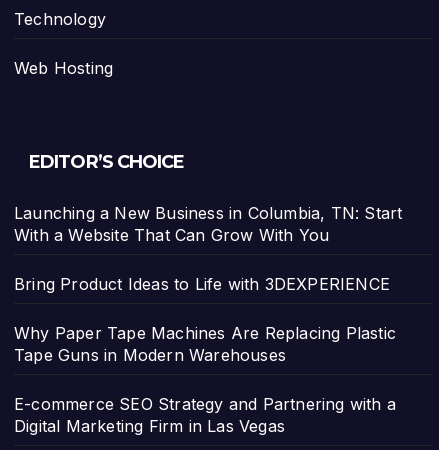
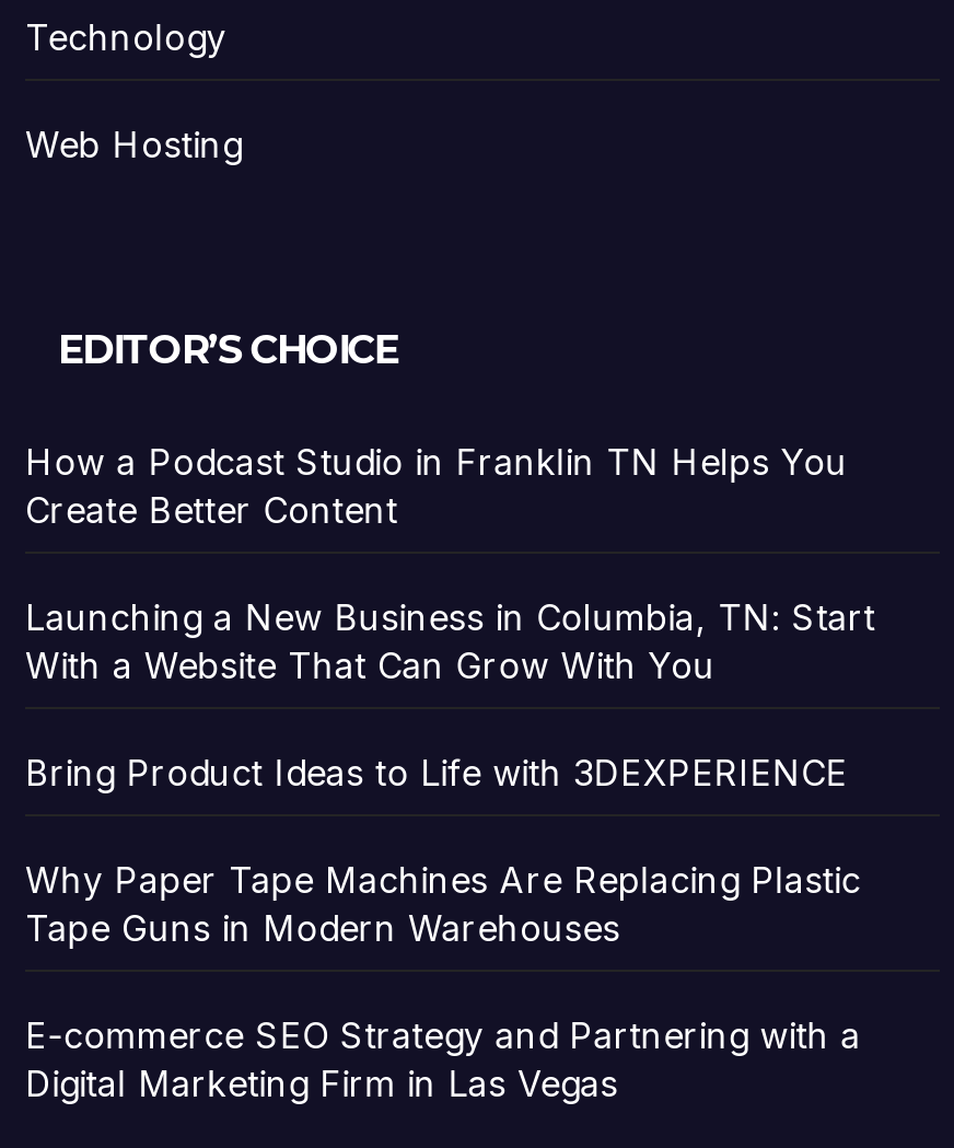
none -> [25,440,848,532] How a Podcast Studio in Franklin TN Helps You | Create Better Content

